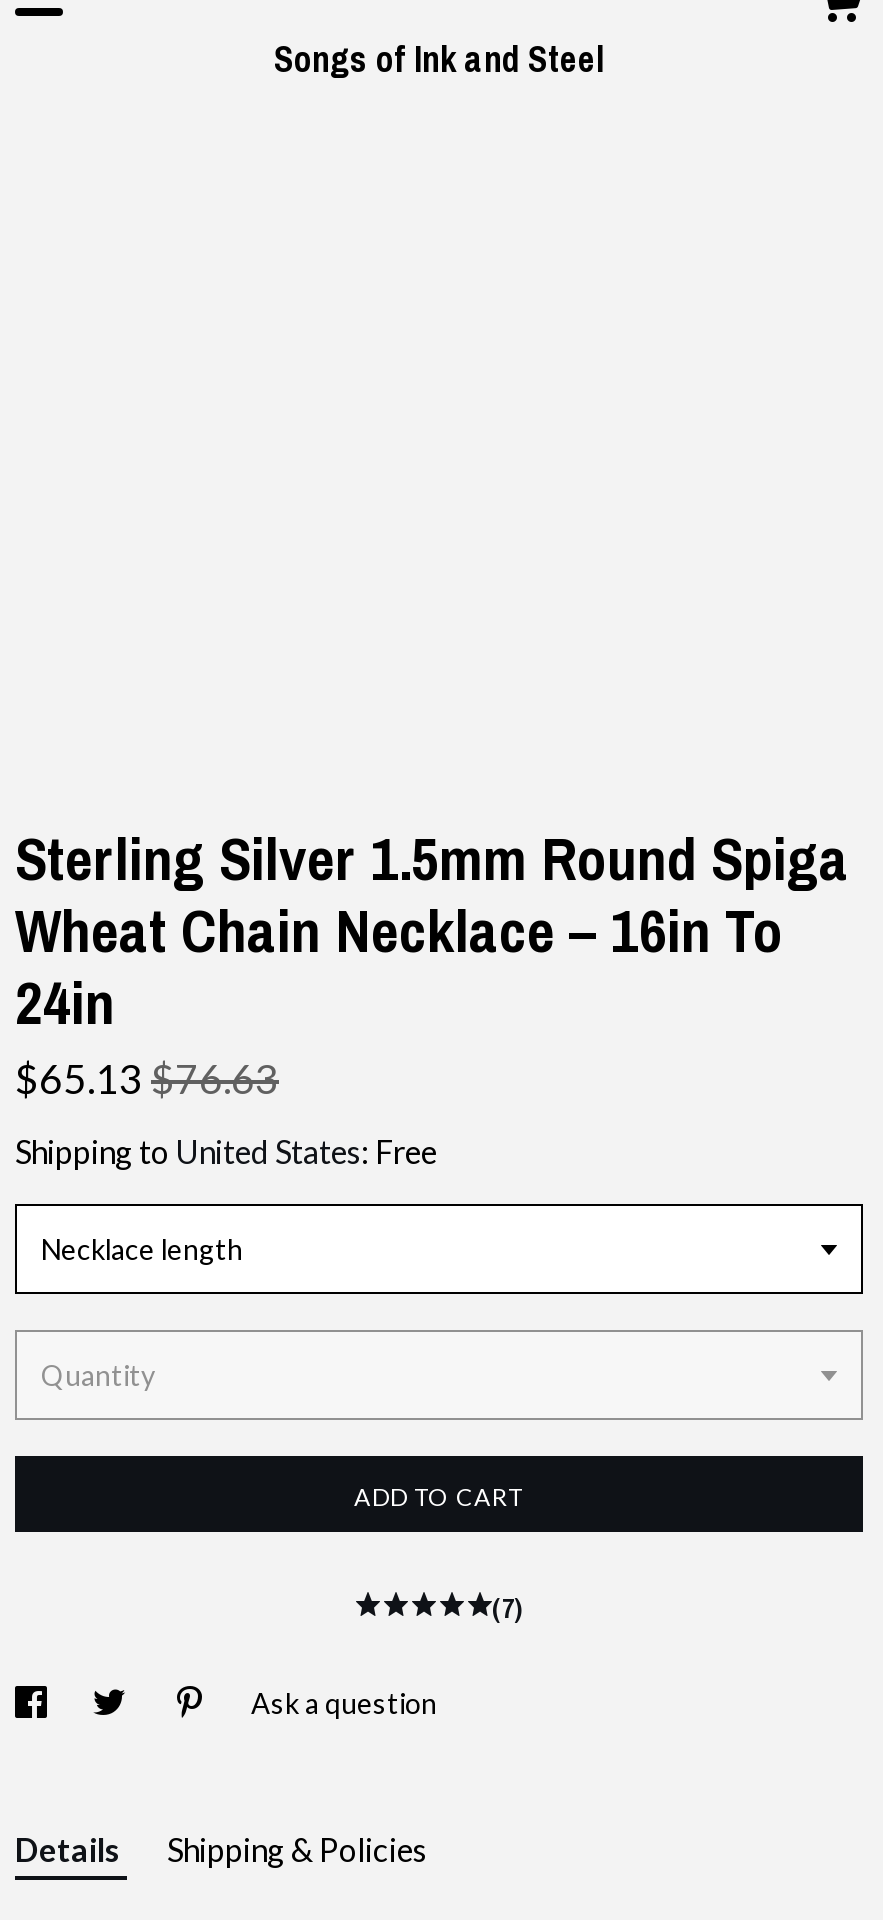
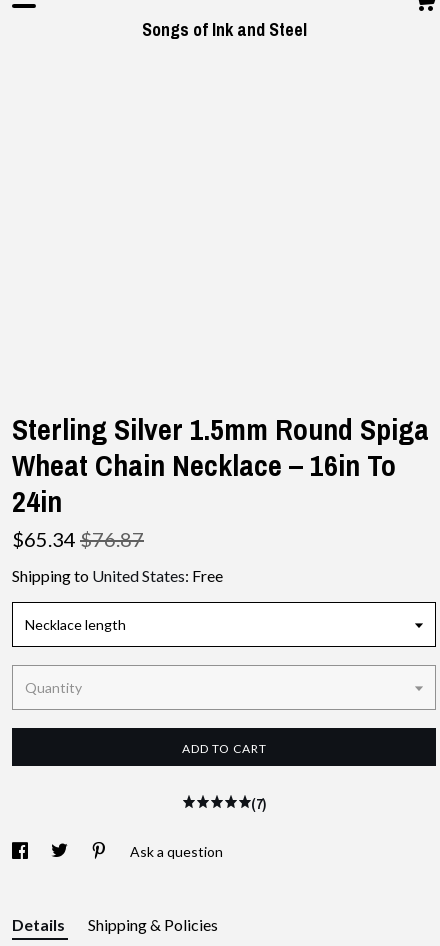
[15,1054,279,1102] $65.13 $76.63 -> [12,527,144,551] $65.34 $76.87

